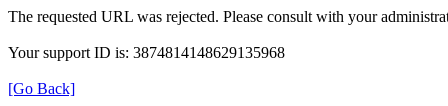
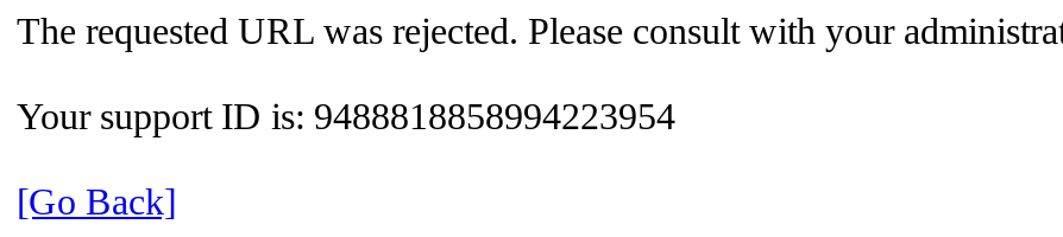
[8,44,285,61] Your support ID is: 3874814148629135968 -> [17,96,675,136] Your support ID is: 9488818858994223954

